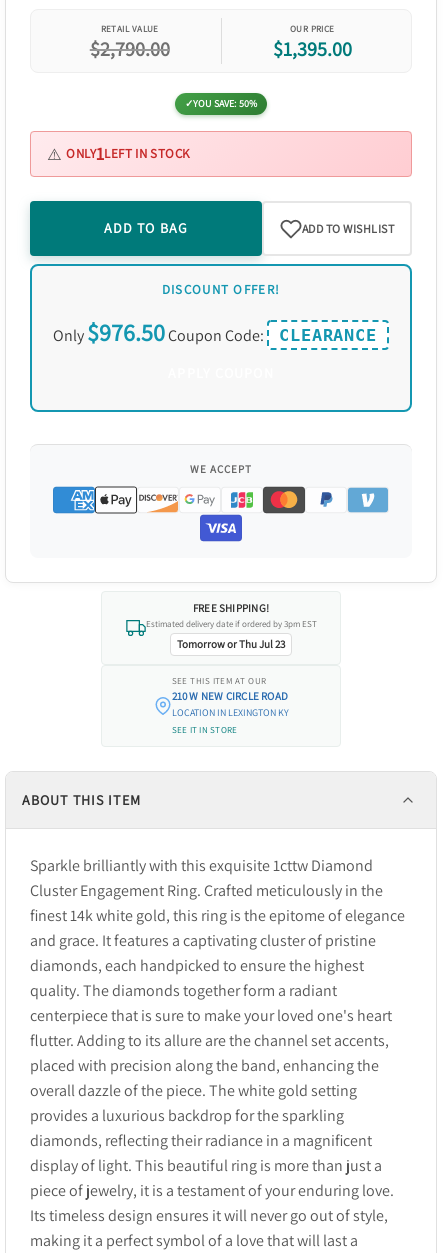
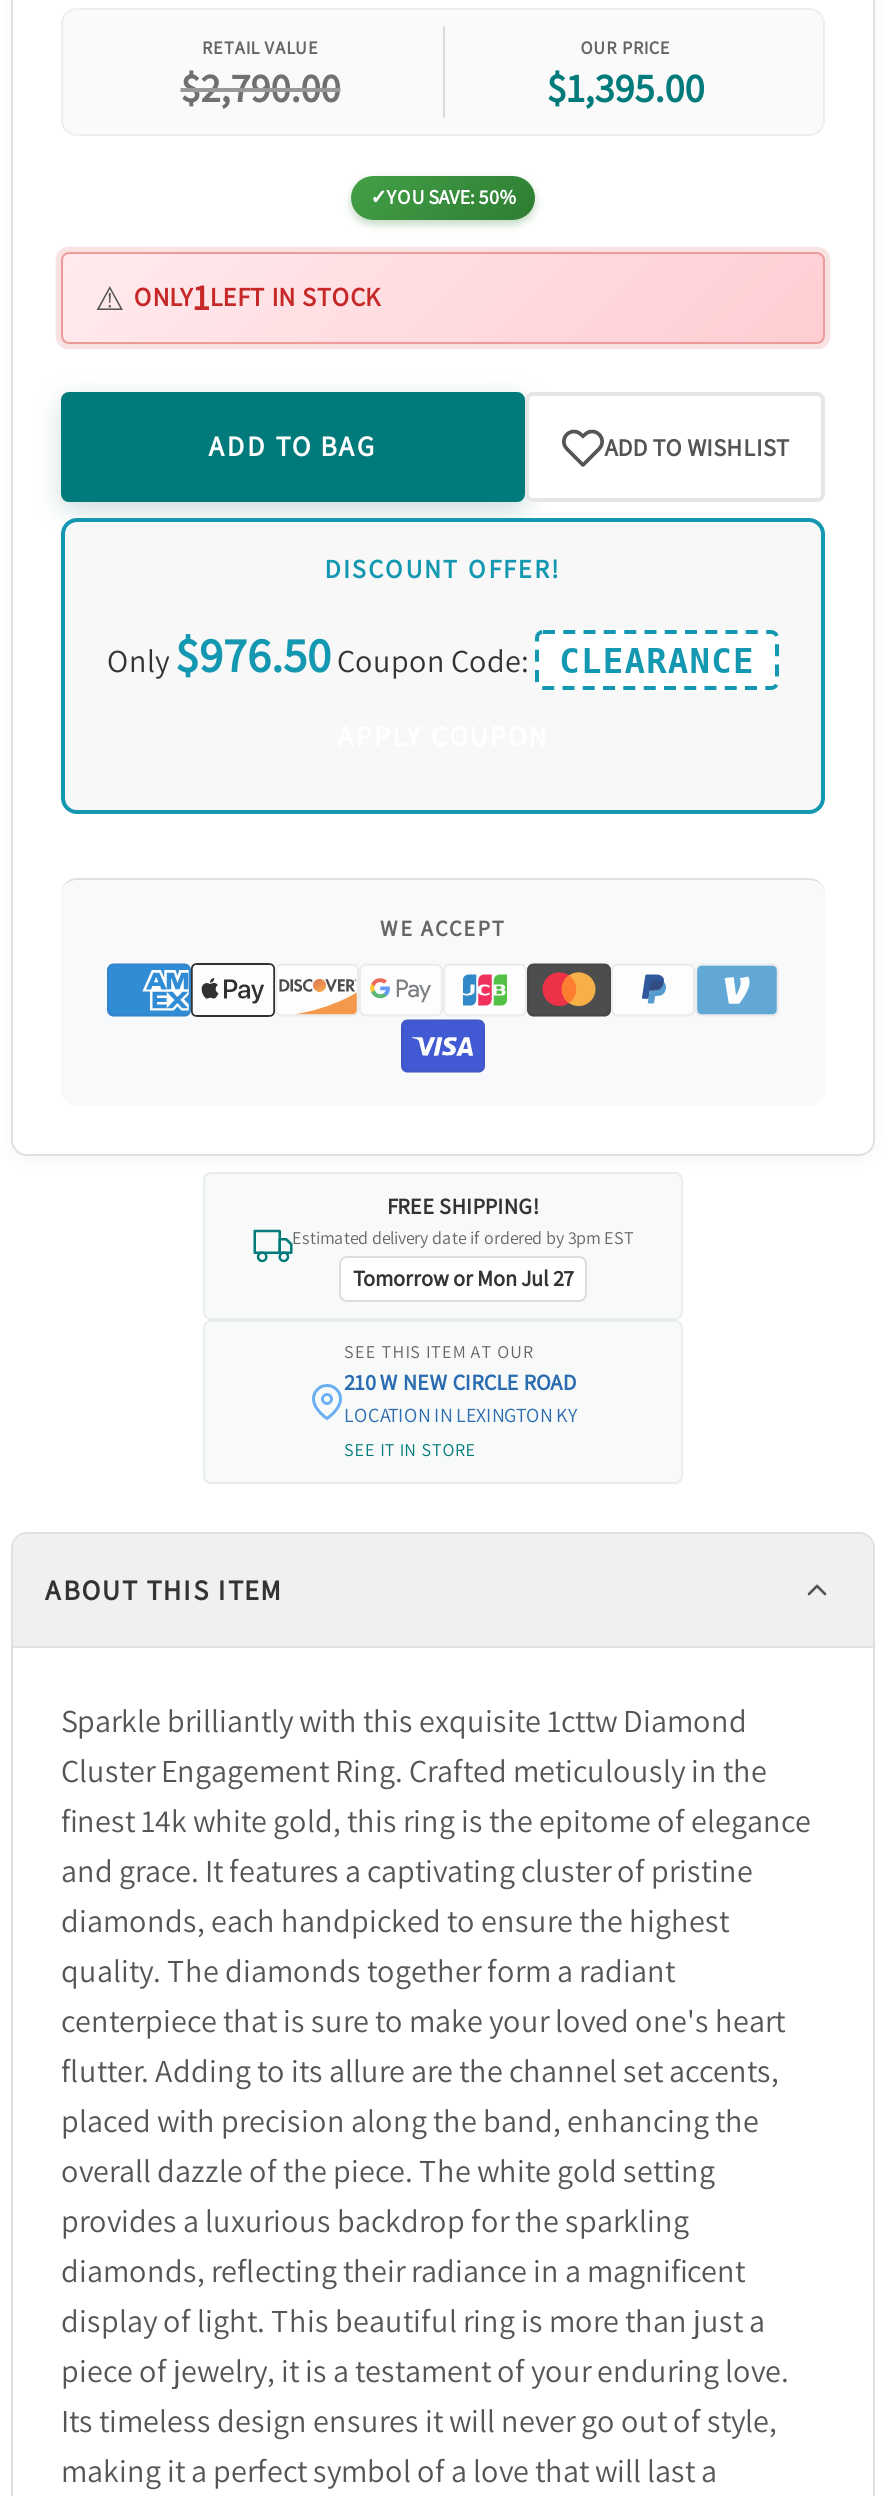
[177,637,285,651] Tomorrow or Thu Jul 23 -> [353,1264,573,1292] Tomorrow or Mon Jul 27

